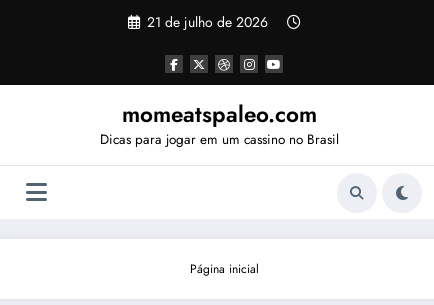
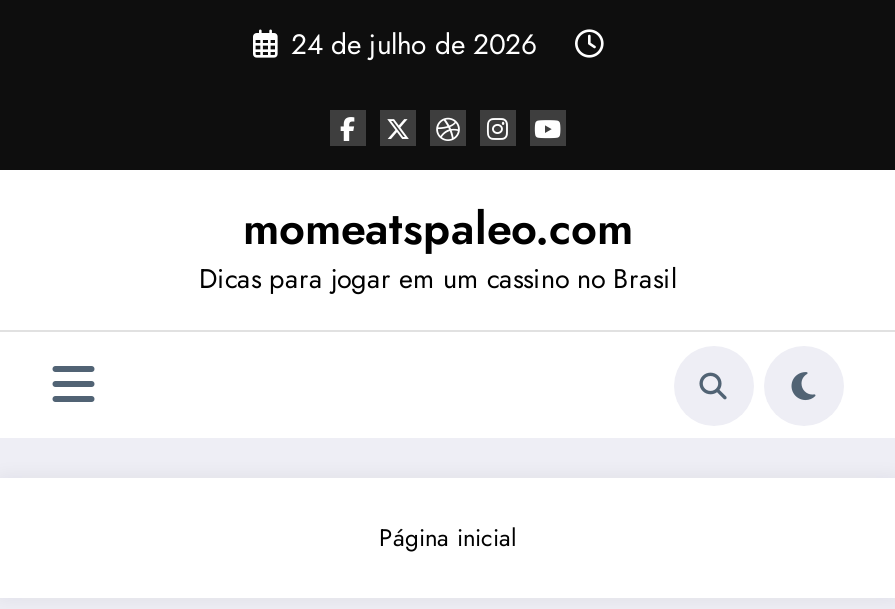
[146,12,267,32] 21 de julho de 2026 -> [291,24,537,64] 24 de julho de 2026

